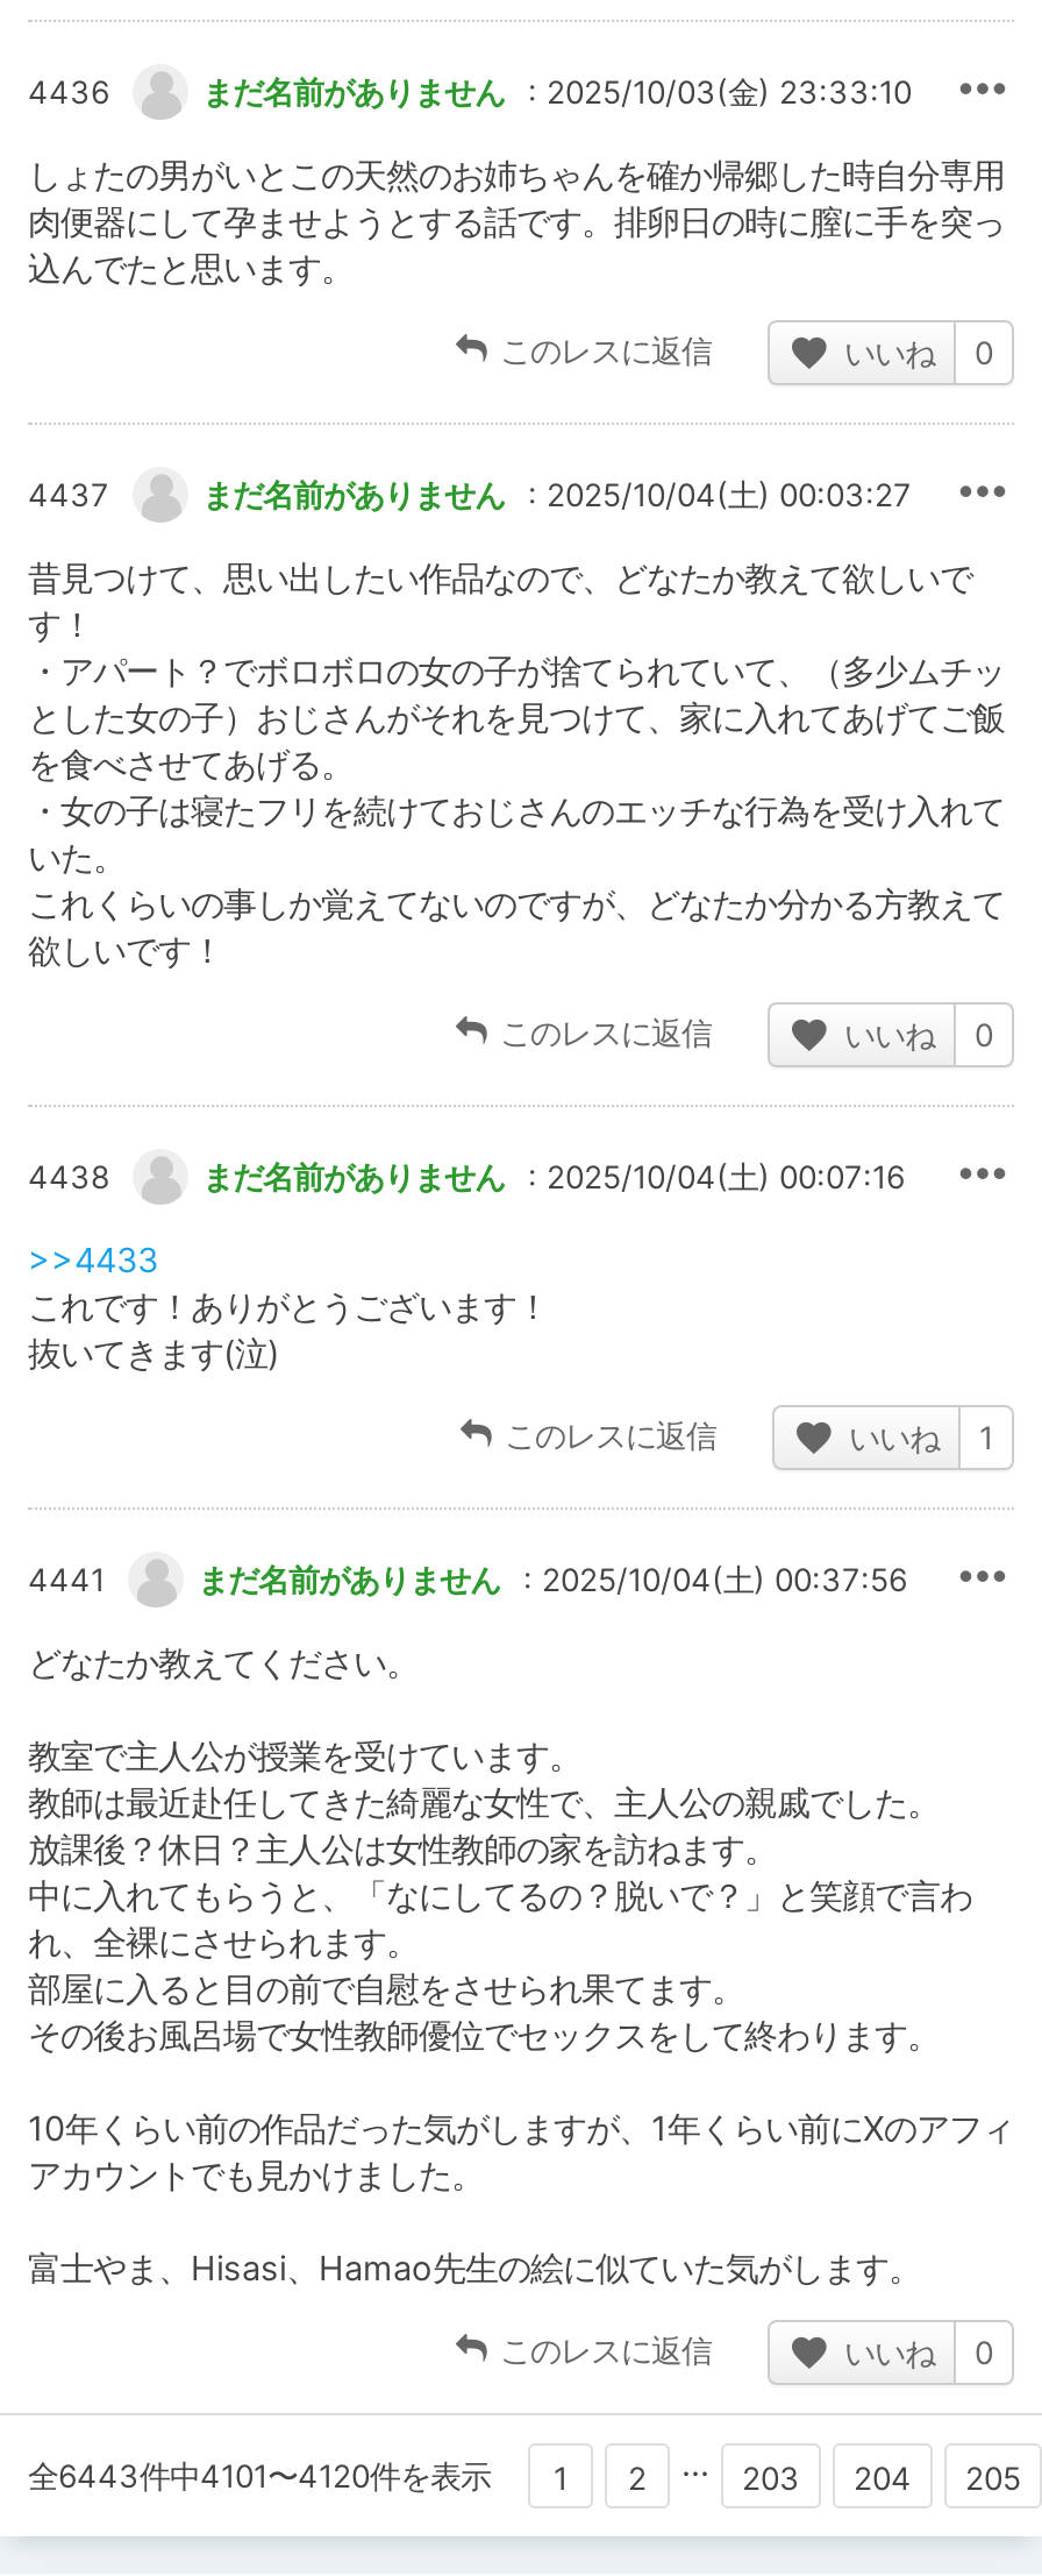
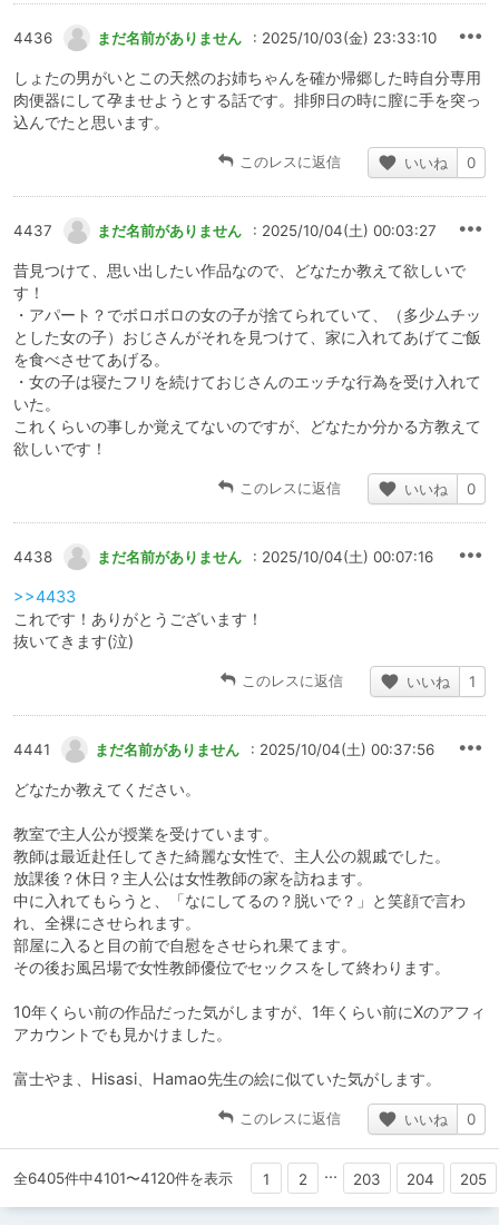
[28,2457,491,2494] 全6443件中4101〜4120件を表示 -> [13,1169,233,1187] 全6405件中4101〜4120件を表示

